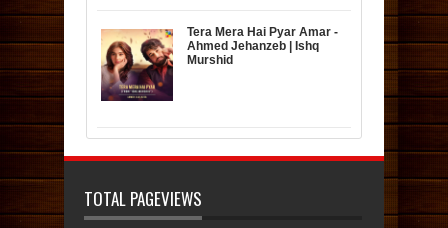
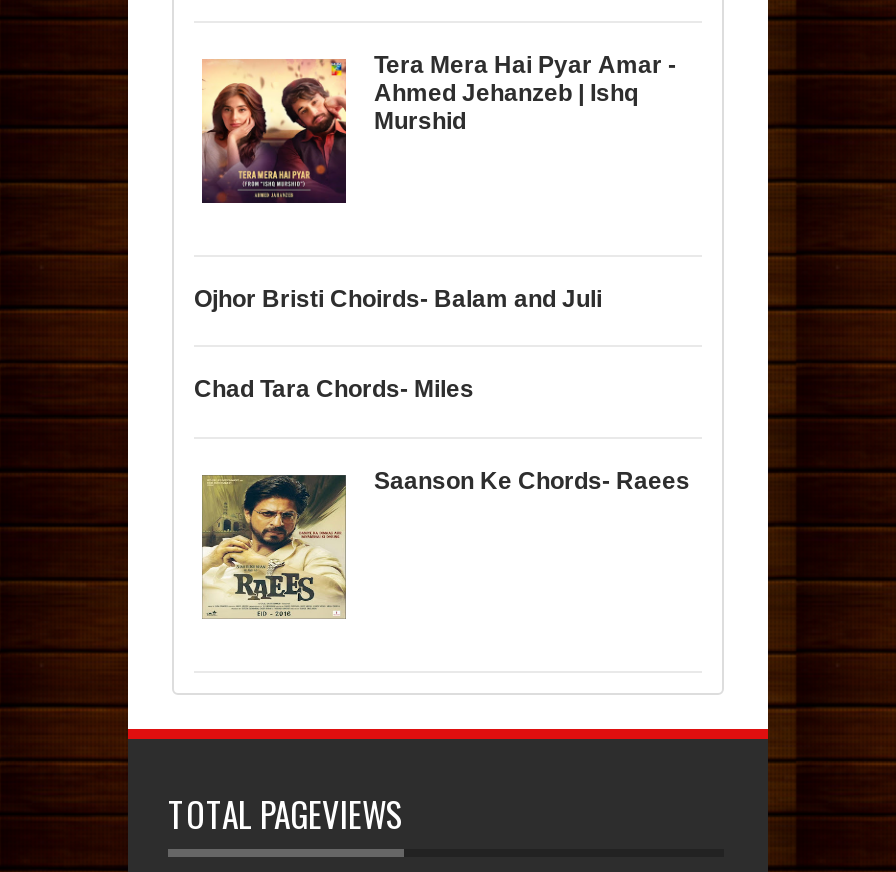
none -> [194,284,690,620] [image] | Ojhor Bristi Choirds- Balam and Juli | Chad Tara Chords- Miles | Saanson Ke Chords- Raees

